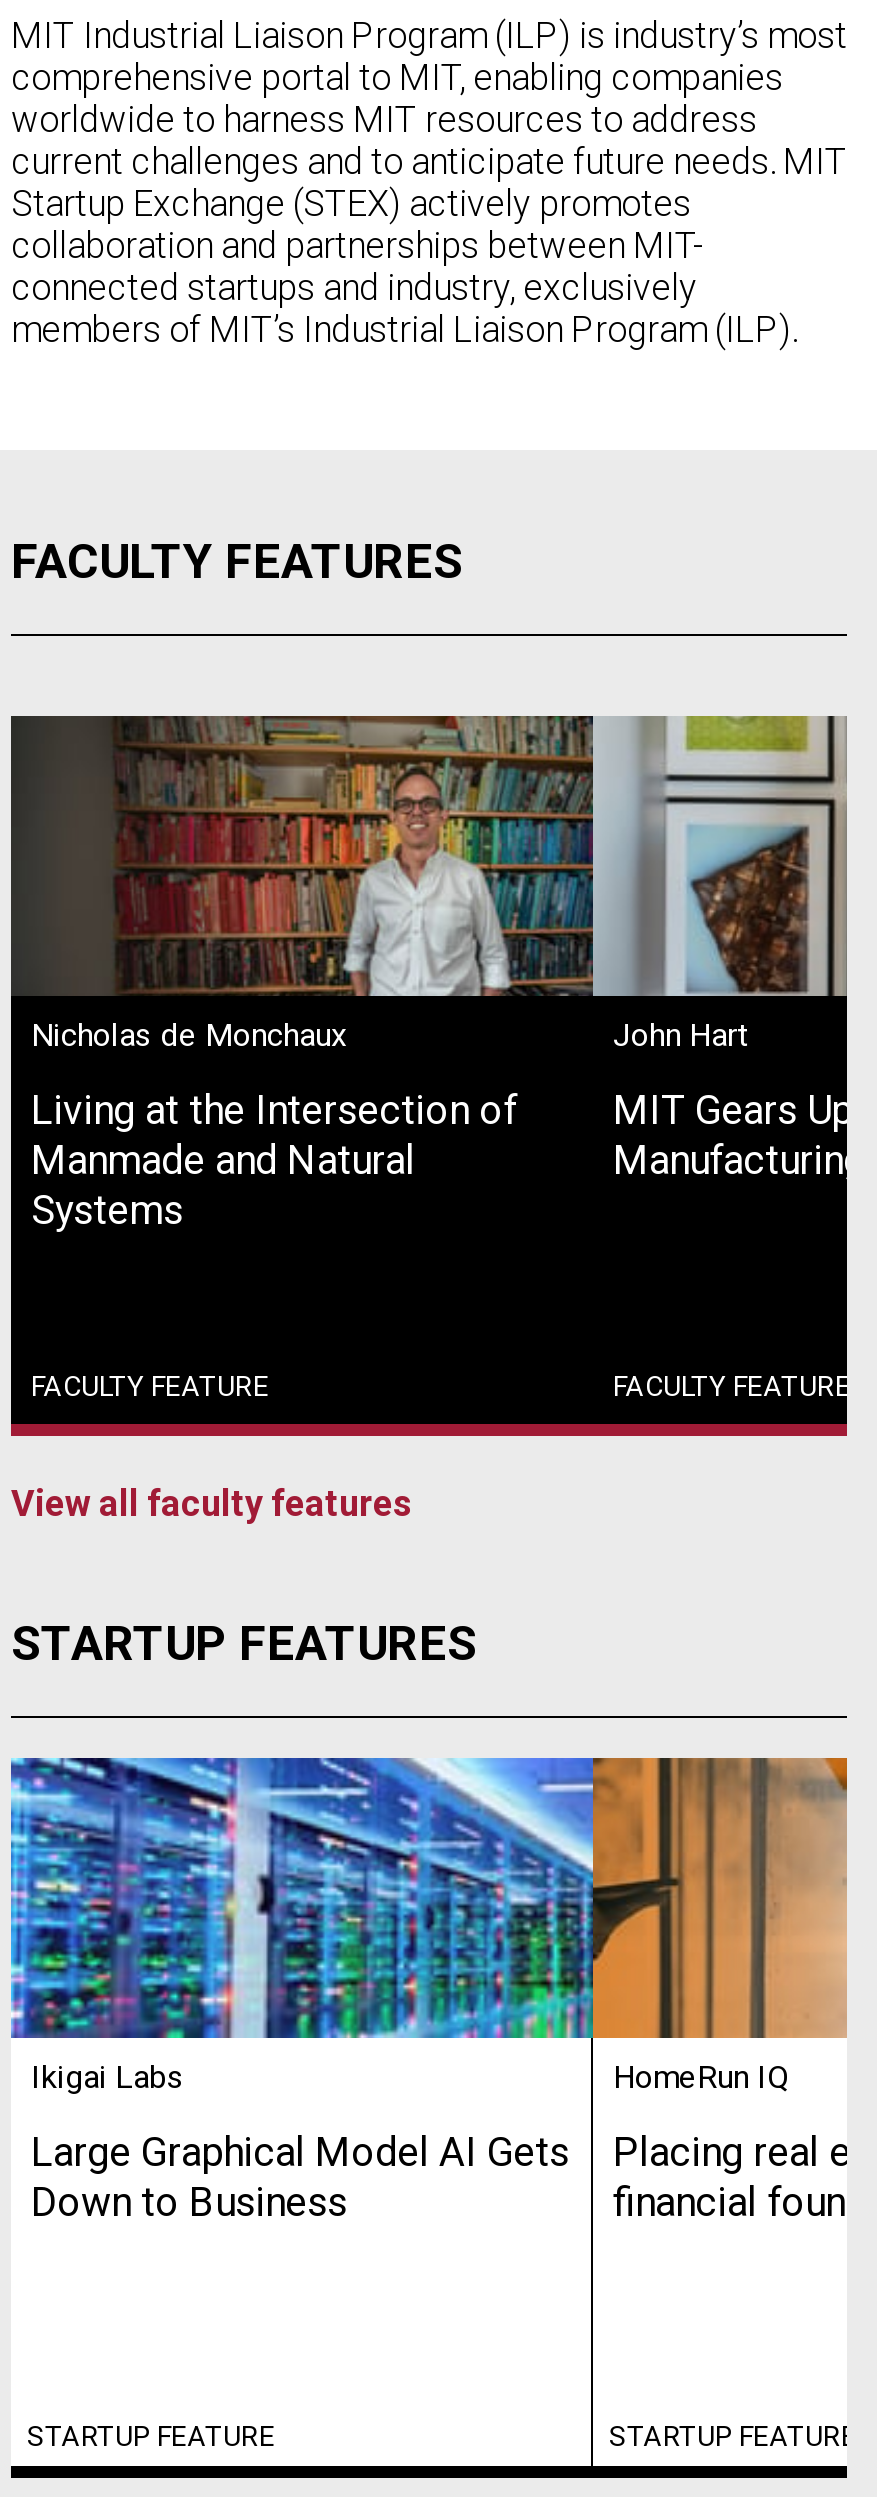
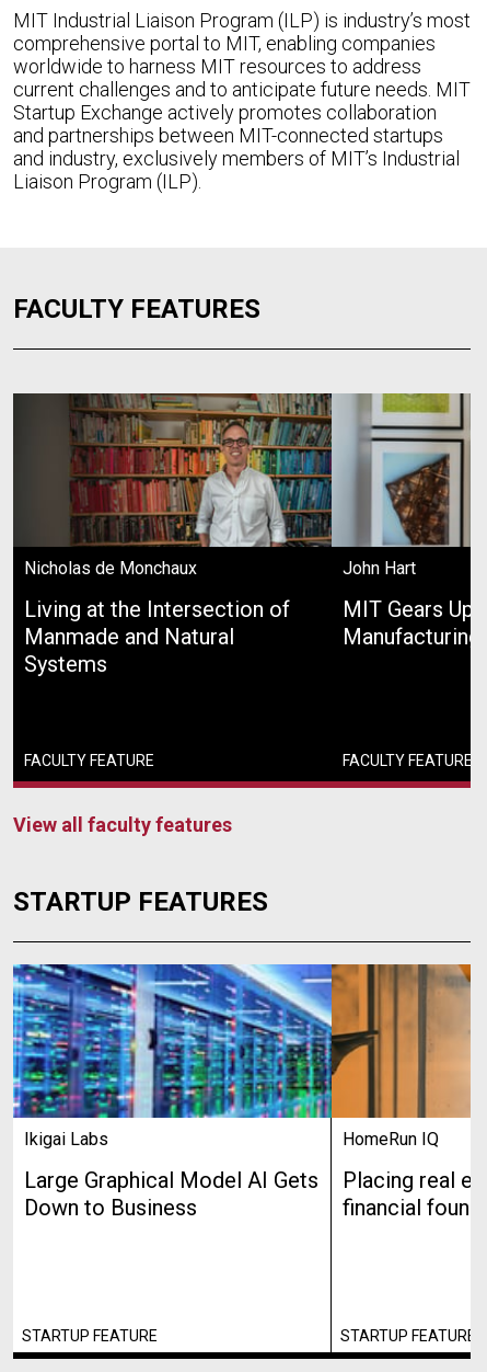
[11,182,797,350] Startup Exchange (STEX) actively promotes | collaboration and partnerships between MIT- | connected startups and industry, exclusively | members of MIT’s Industrial Liaison Program (ILP). -> [13,101,460,193] Startup Exchange actively promotes collaboration | and partnerships between MIT-connected startups | and industry, exclusively members of MIT’s Industrial | Liaison Program (ILP).

